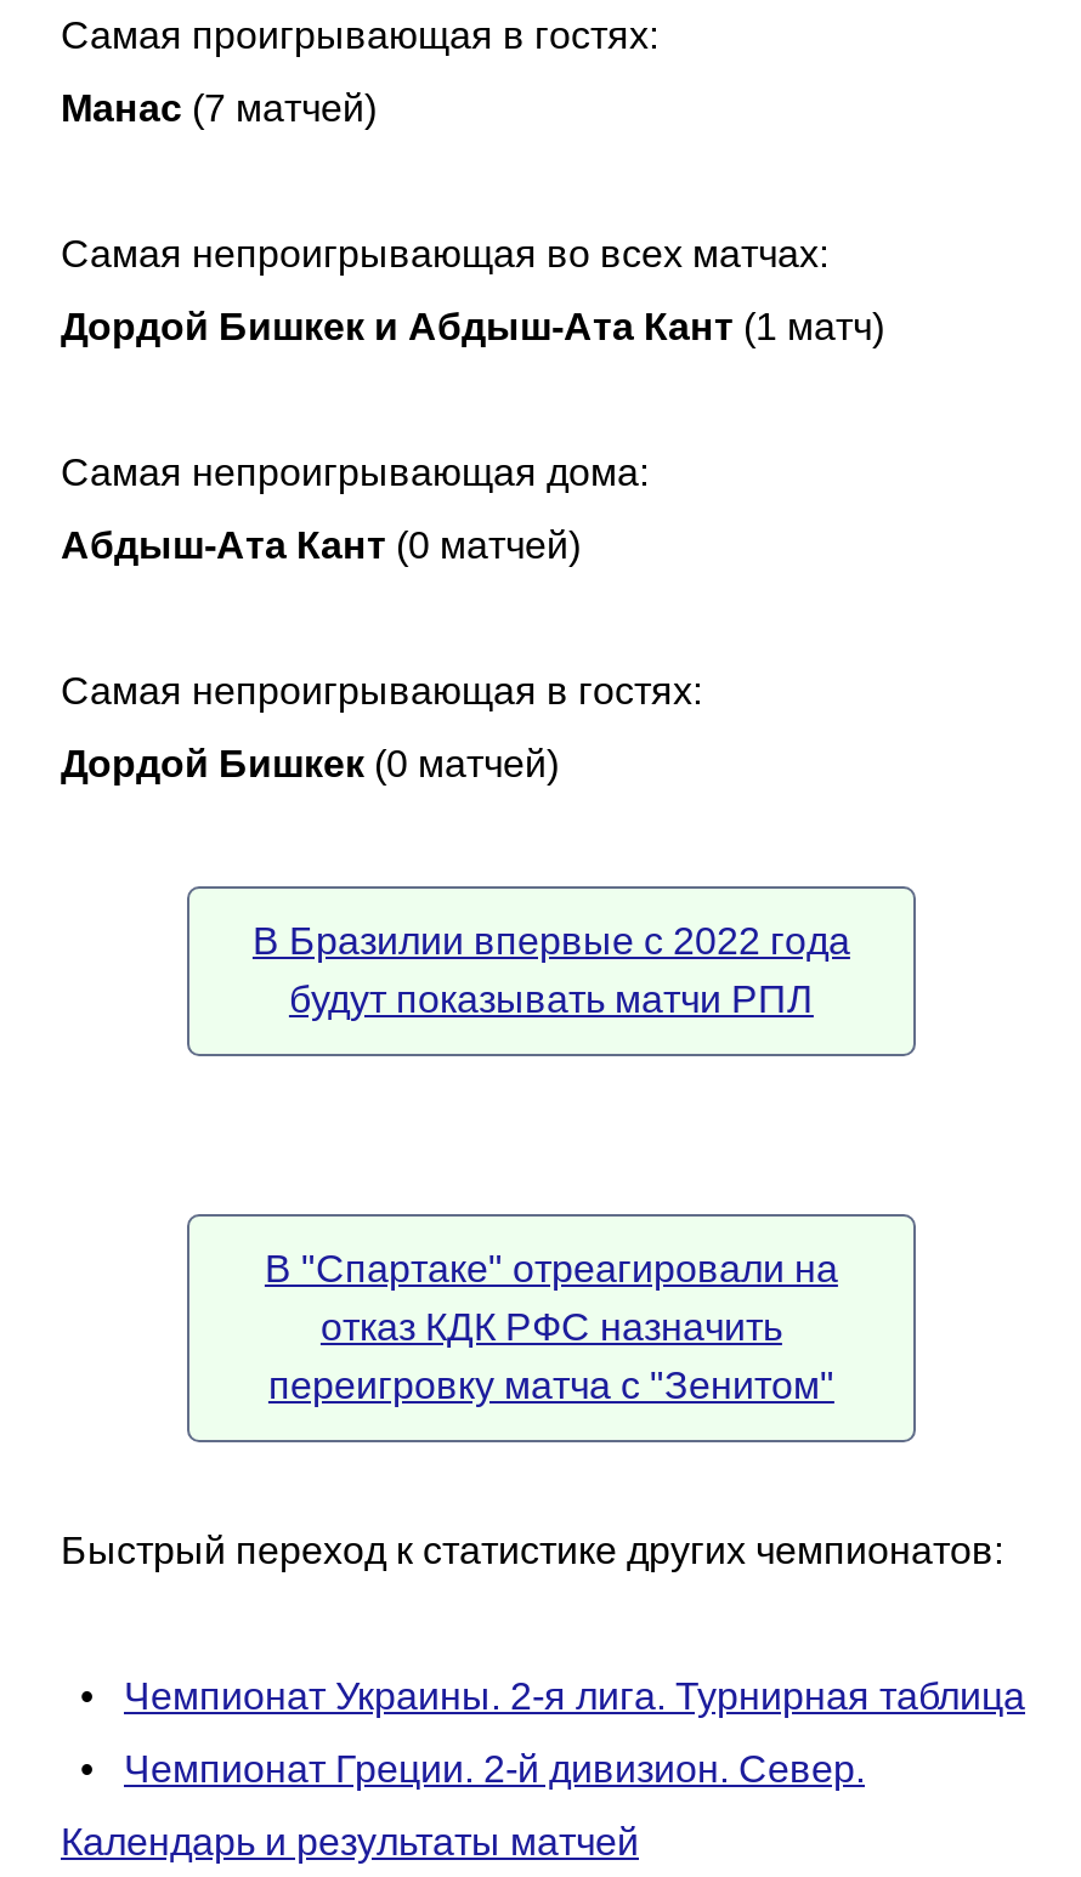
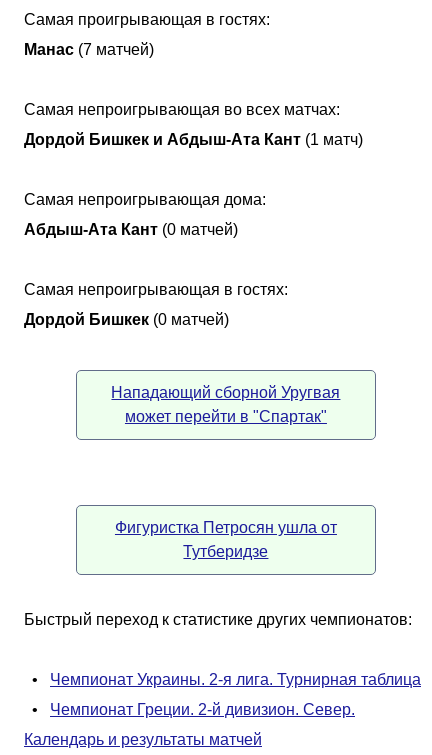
[253,919,850,1019] В Бразилии впервые с 2022 года | будут показывать матчи РПЛ -> [111,383,340,424] Нападающий сборной Уругвая | может перейти в "Спартак"
[265,1247,838,1405] В "Спартаке" отреагировали на | отказ КДК РФС назначить | переигровку матча с "Зенитом" -> [115,518,337,559] Фигуристка Петросян ушла от | Тутберидзе

